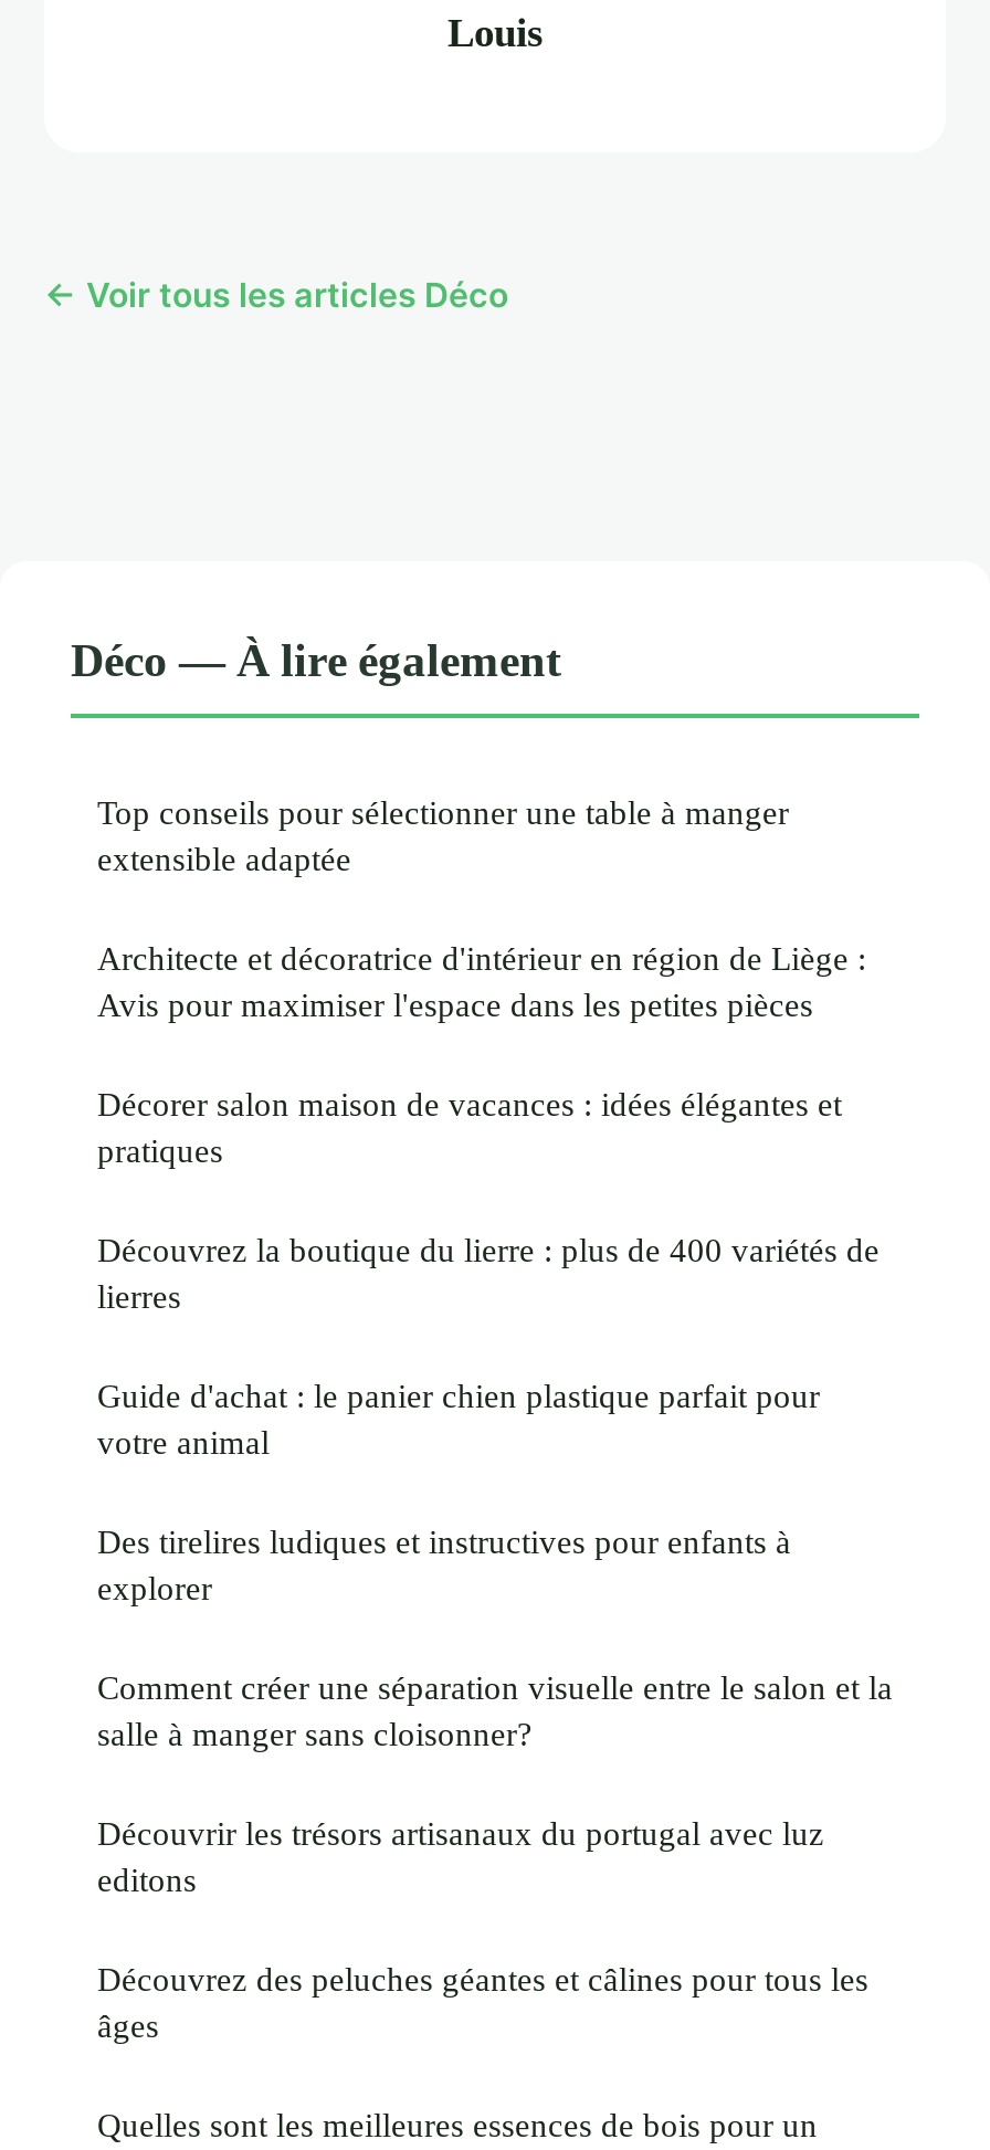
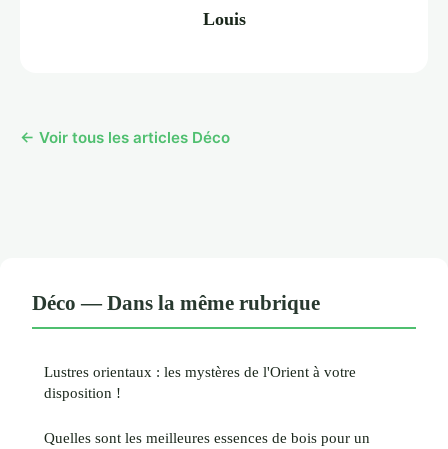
[71,634,893,2044] Déco — À lire également | Top conseils pour sélectionner une table à manger | extensible adaptée | Architecte et décoratrice d'intérieur en région de Liège : | Avis pour maximiser l'espace dans les petites pièces | Décorer salon maison de vacances : idées élégantes et | pratiques | Découvrez la boutique du lierre : plus de 400 variétés de | lierres | Guide d'achat : le panier chien plastique parfait pour | votre animal | Des tirelires ludiques et instructives pour enfants à | explorer | Comment créer une séparation visuelle entre le salon et la | salle à manger sans cloisonner? | Découvrir les trésors artisanaux du portugal avec luz | editons | Découvrez des peluches géantes et câlines pour tous les | âges -> [32,291,356,401] Déco — Dans la même rubrique | Lustres orientaux : les mystères de l'Orient à votre | disposition !

